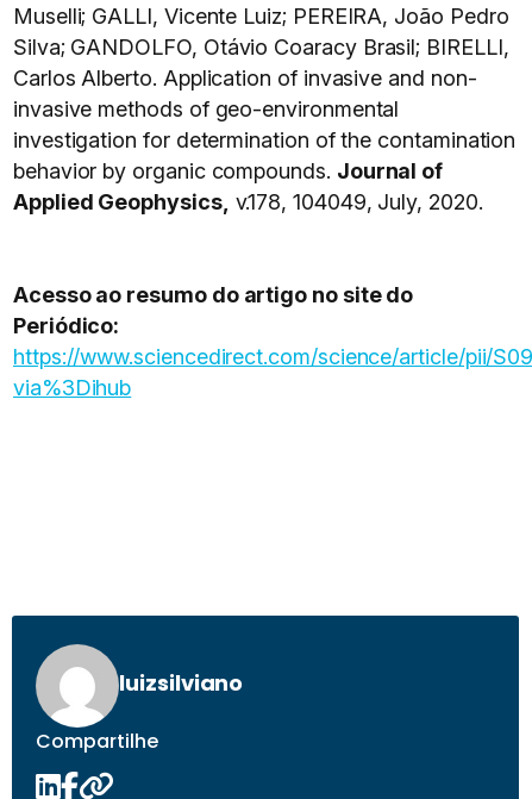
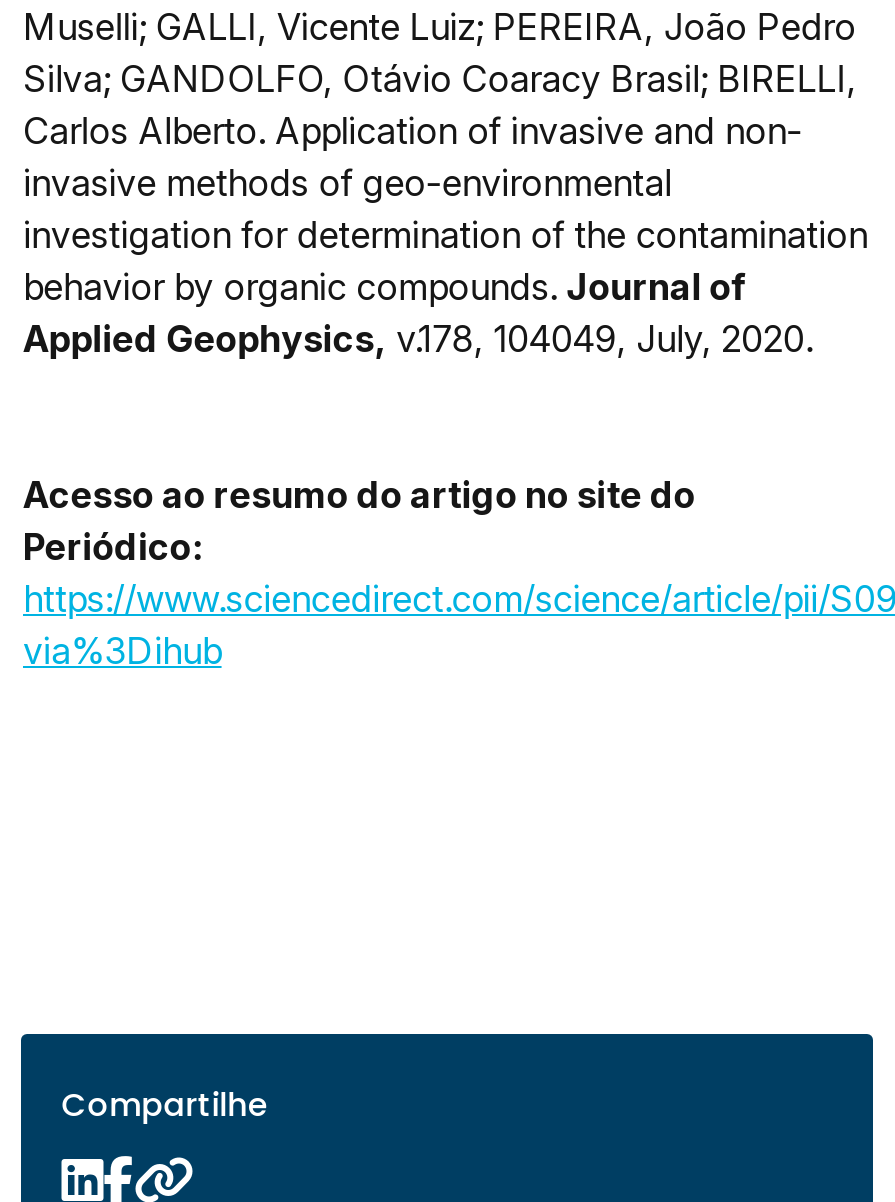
[35,643,243,725] [image] | luizsilviano -> none

